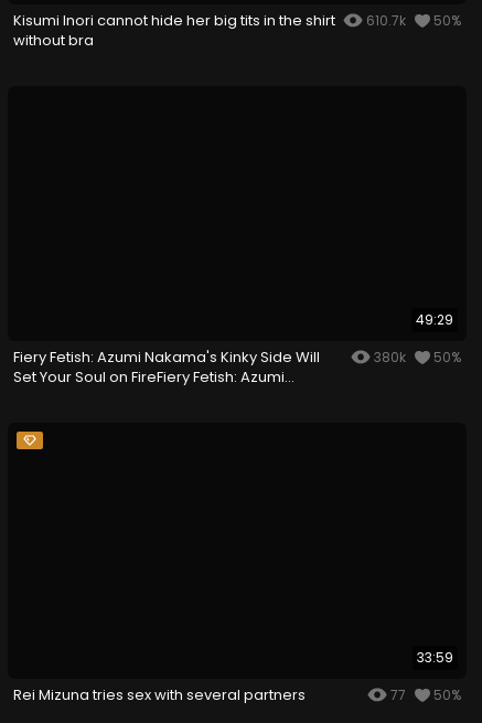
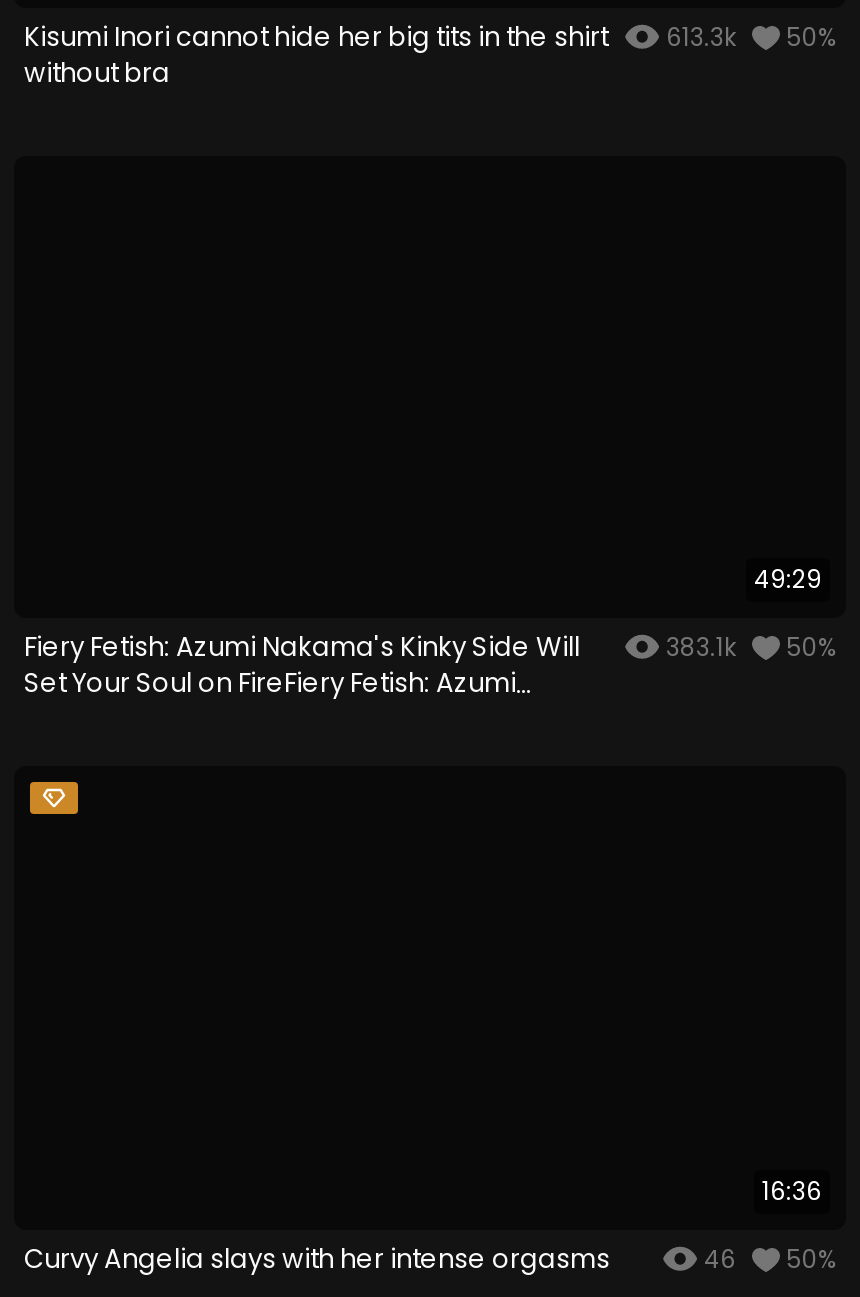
[13,9,461,30] Kisumi Inori cannot hide her big tits in the shirt 610.7k 50% -> [24,17,836,55] Kisumi Inori cannot hide her big tits in the shirt 613.3k 50%
[371,348,461,367] 380k 50% -> [660,631,836,665] 383.1k 50%
[417,648,453,667] 33:59 -> [762,1175,822,1209] 16:36
[13,685,409,706] Rei Mizuna tries sex with several partners | 77 -> [24,1241,742,1279] Curvy Angelia slays with her intense orgasms | 46

